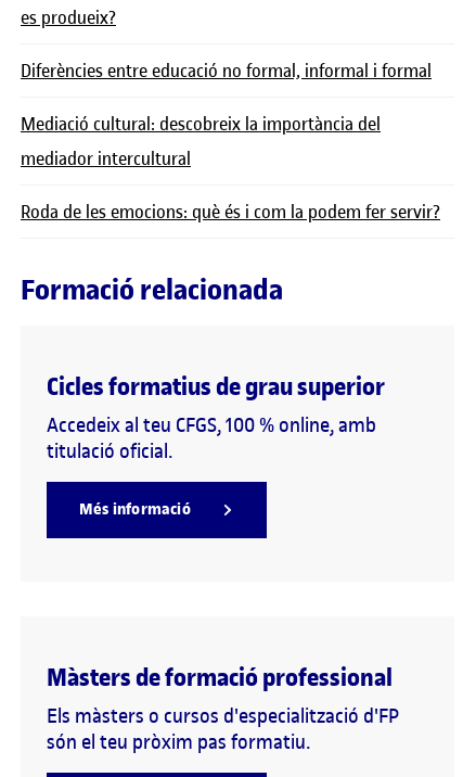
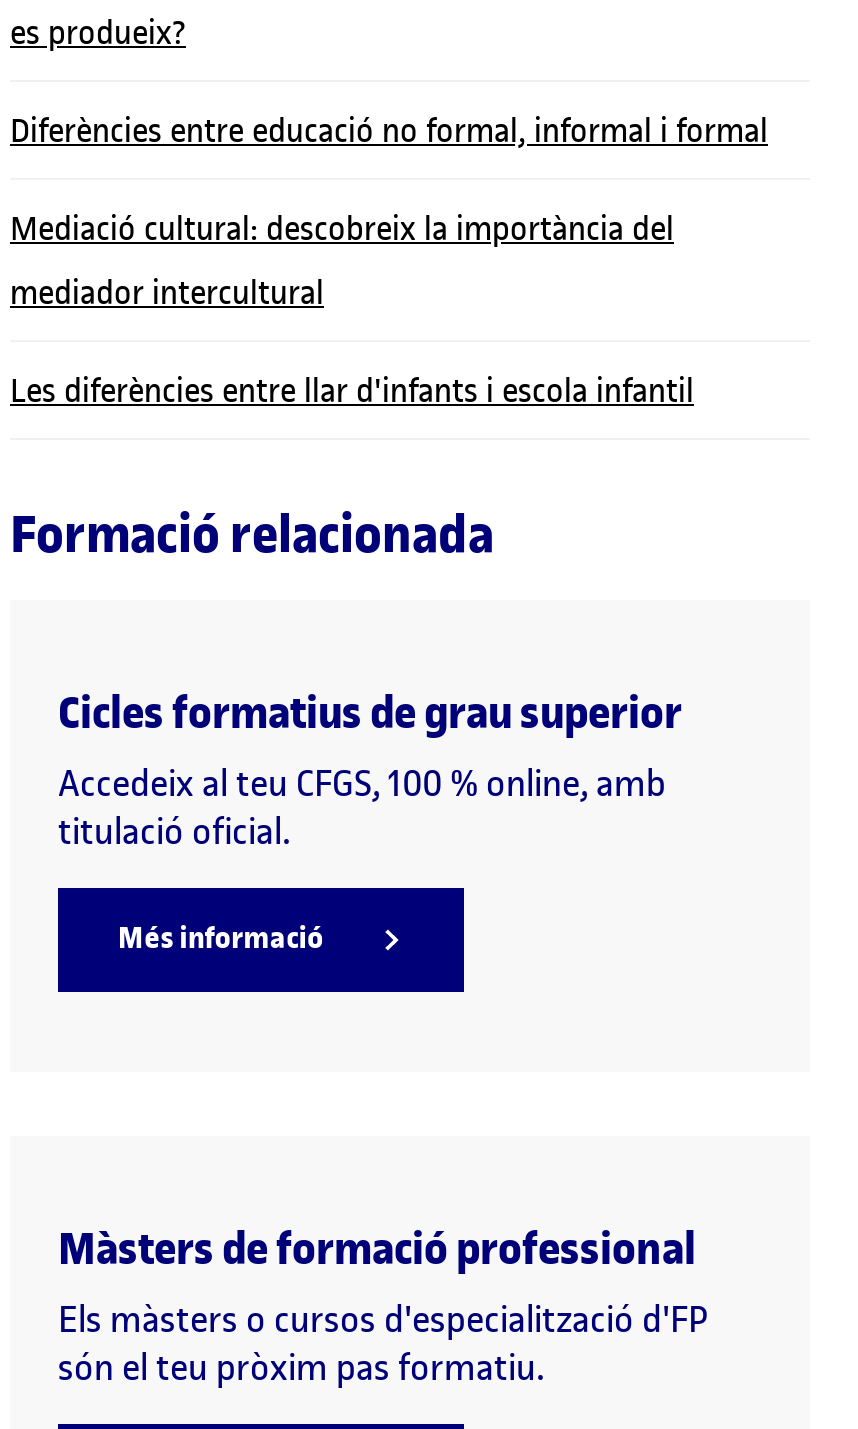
[21,200,440,224] Roda de les emocions: què és i com la podem fer servir? -> [10,368,694,412] Les diferències entre llar d'infants i escola infantil

